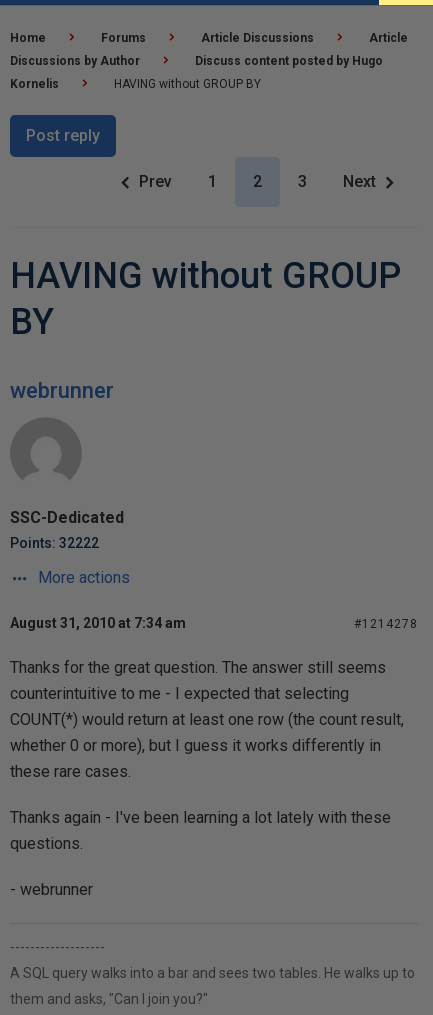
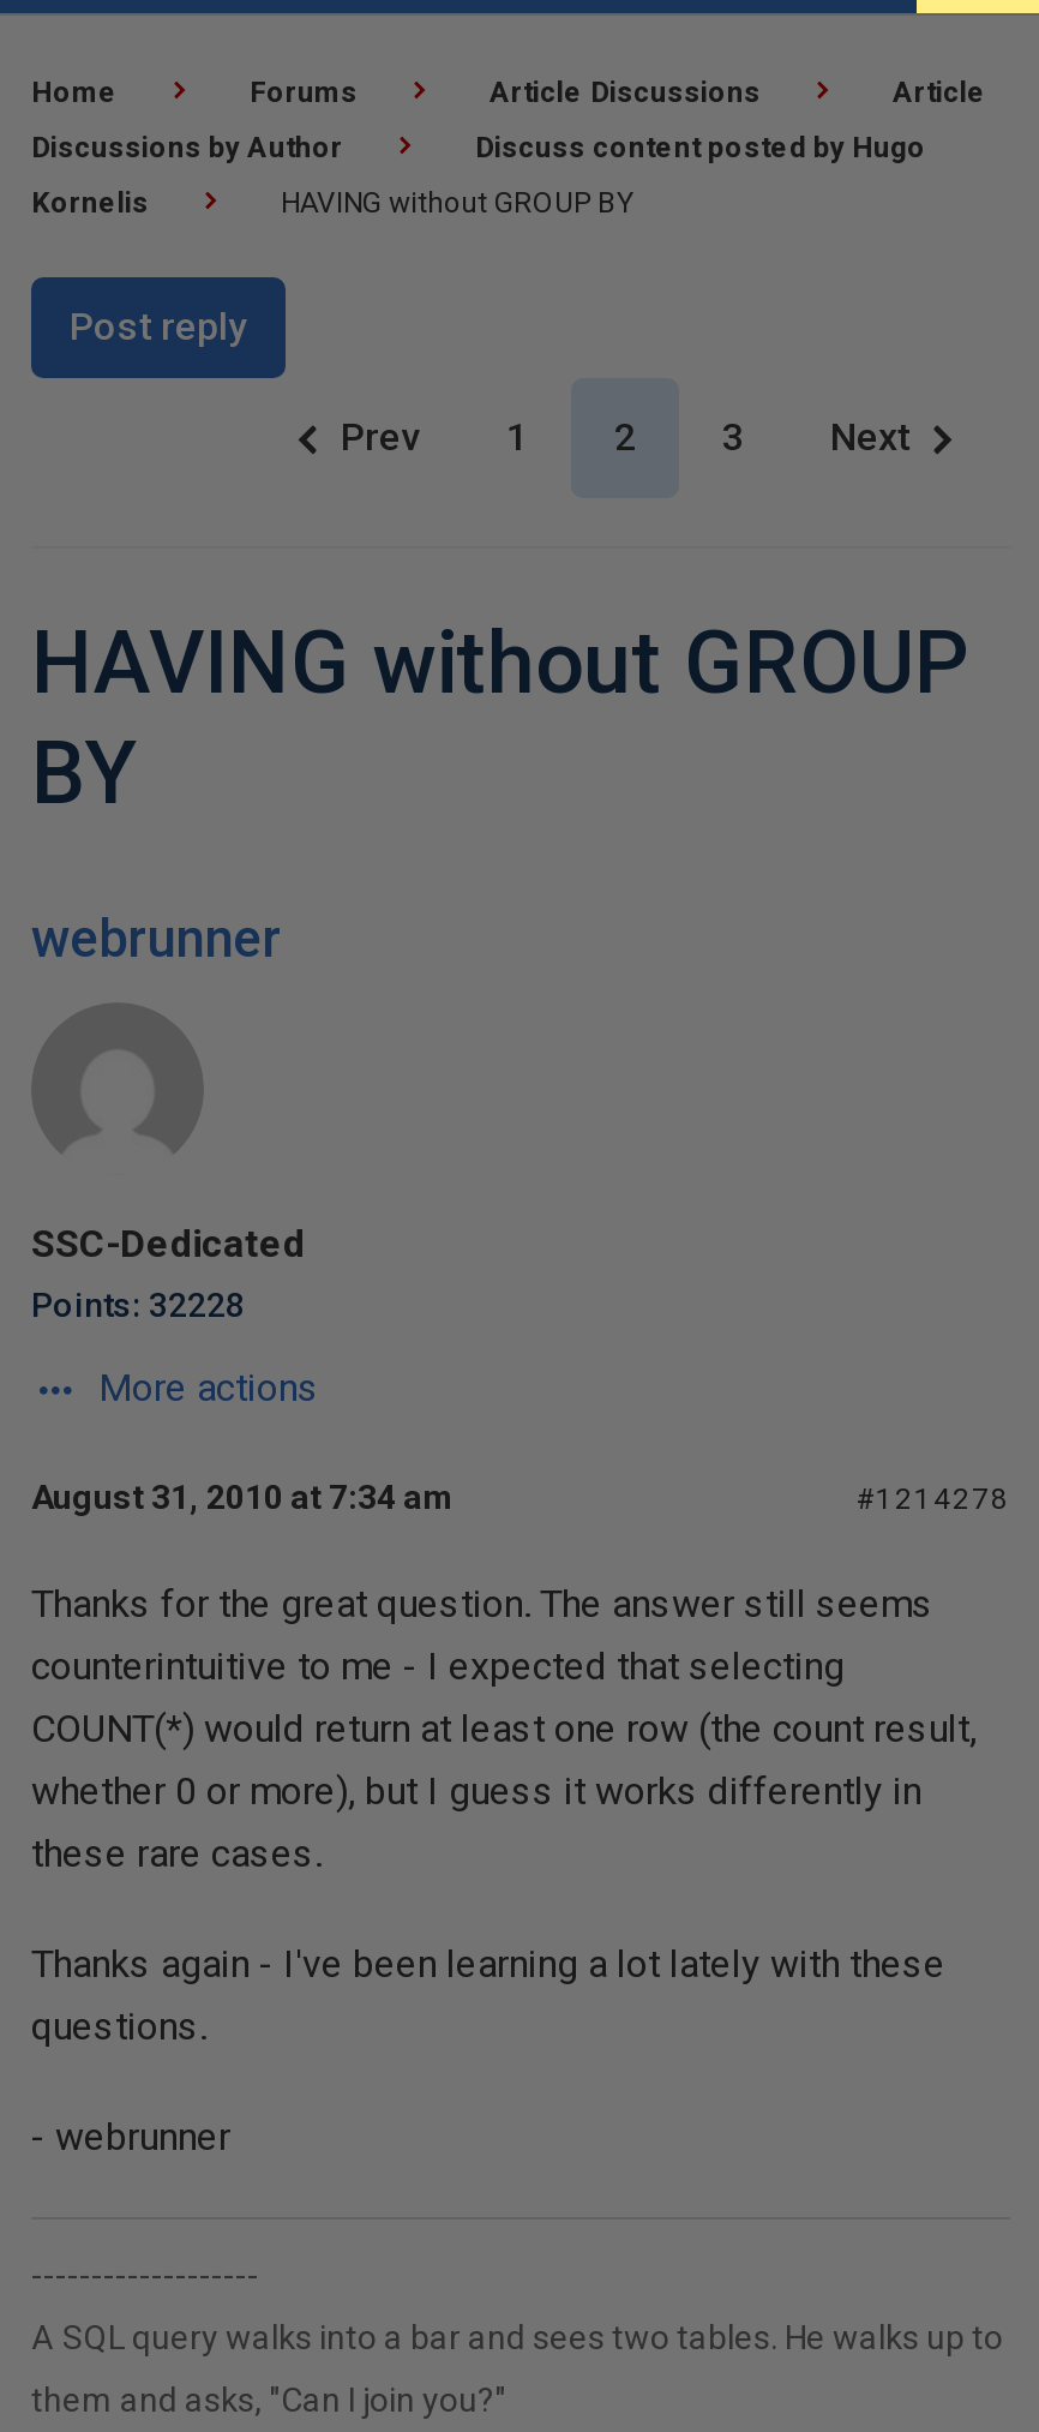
[10,535,99,551] Points: 32222 -> [31,1286,245,1324] Points: 32228

